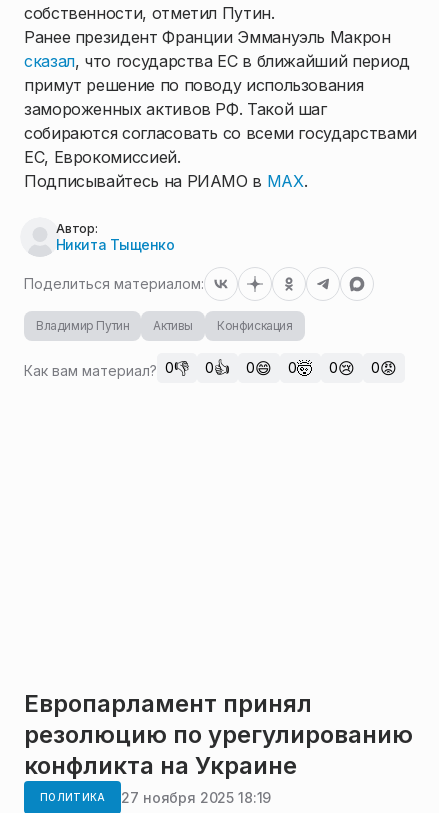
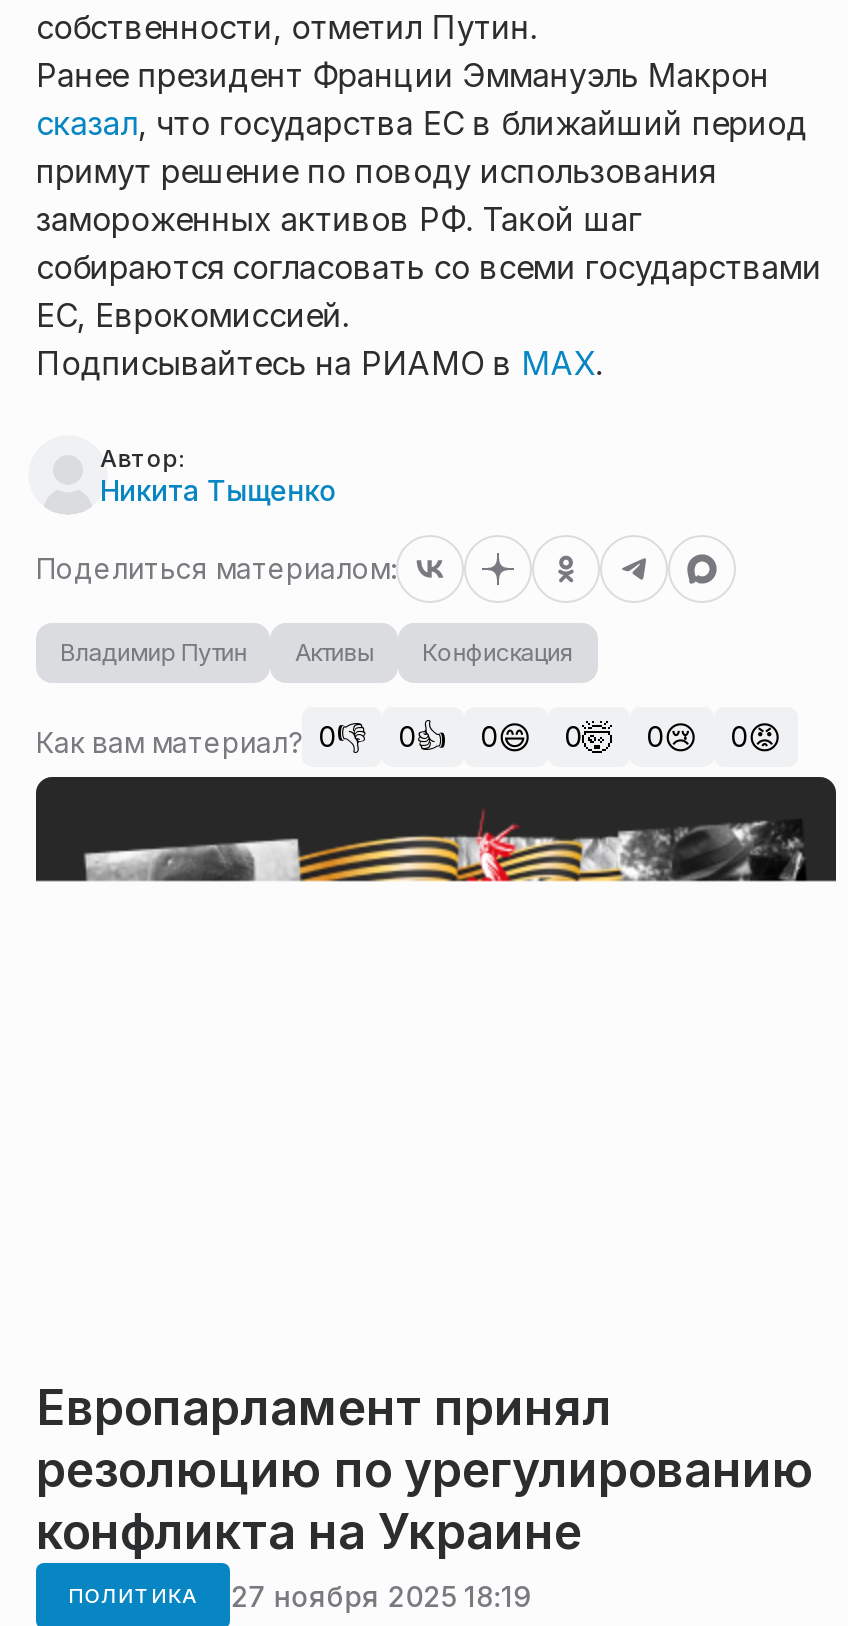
none -> [34,774,838,884] [image]

